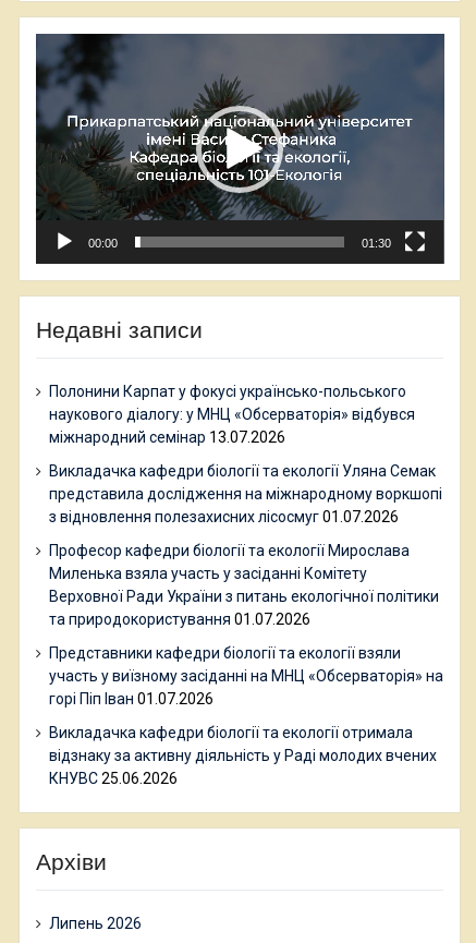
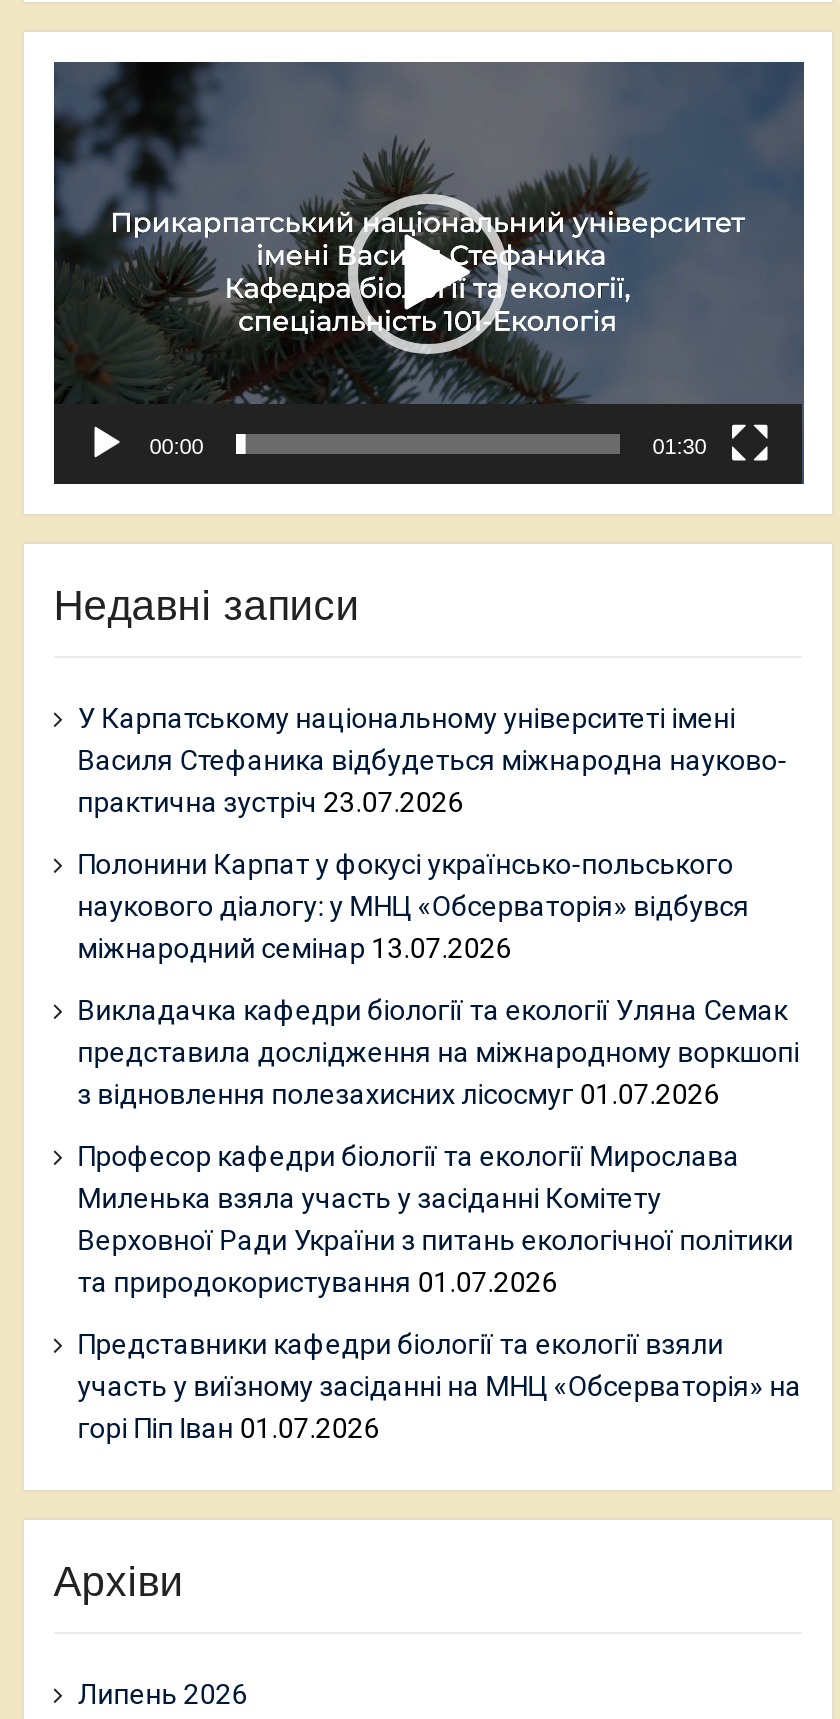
none -> [77,702,787,818] У Карпатському національному університеті імені | Василя Стефаника відбудеться міжнародна науково- | практична зустріч 23.07.2026
moved [49,383,443,708] -> [77,848,801,1444]: Полонини Карпат у фокусі українсько-польського | наукового діалогу: у МНЦ «Обсерваторія» відбувся | міжнародний семінар 13.07.2026 | ... | участь у виїзному засіданні на МНЦ «Обсерваторія» на | горі Піп Іван 01.07.2026
[49,724,436,787] Викладачка кафедри біології та екології отримала | відзнаку за активну діяльність у Раді молодих вчених | КНУВС 25.06.2026 -> none

